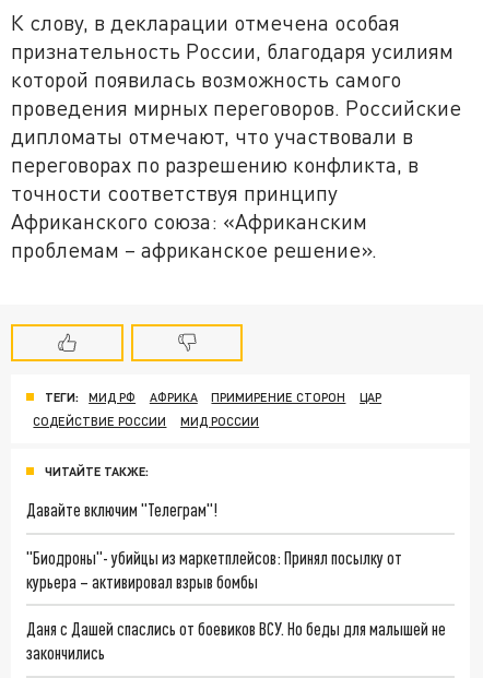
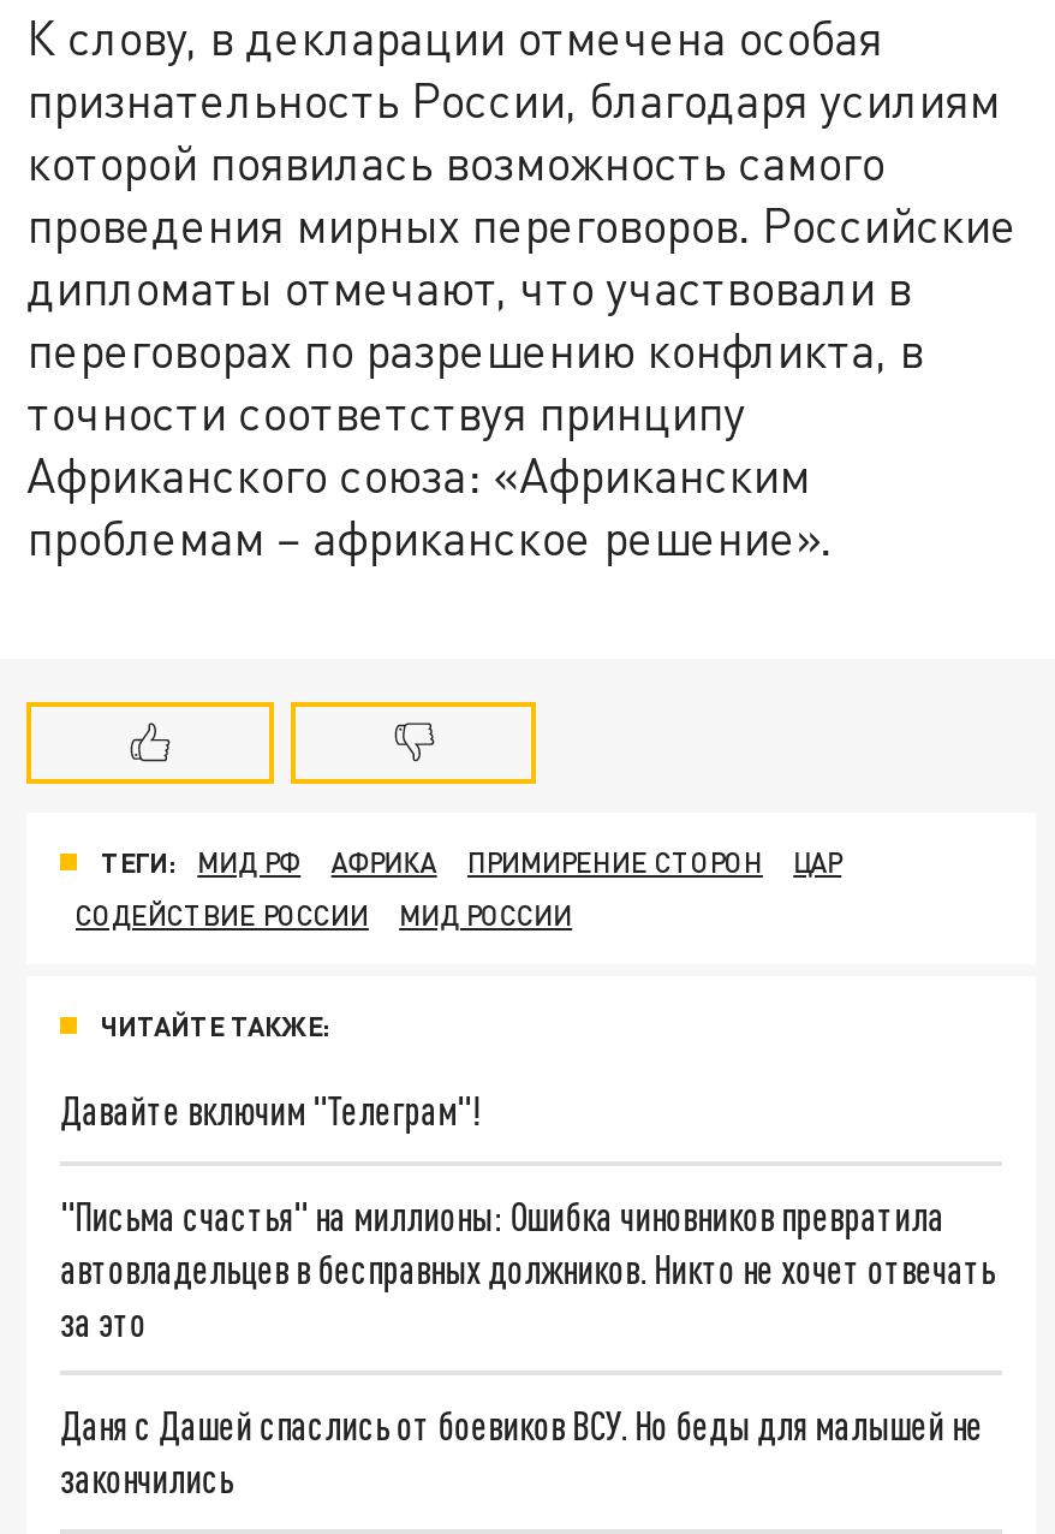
[26,546,402,591] "Биодроны"- убийцы из маркетплейсов: Принял посылку от | курьера – активировал взрыв бомбы -> [60,1191,995,1343] "Письма счастья" на миллионы: Ошибка чиновников превратила | автовладельцев в бесправных должников. Никто не хочет отвечать | за это

